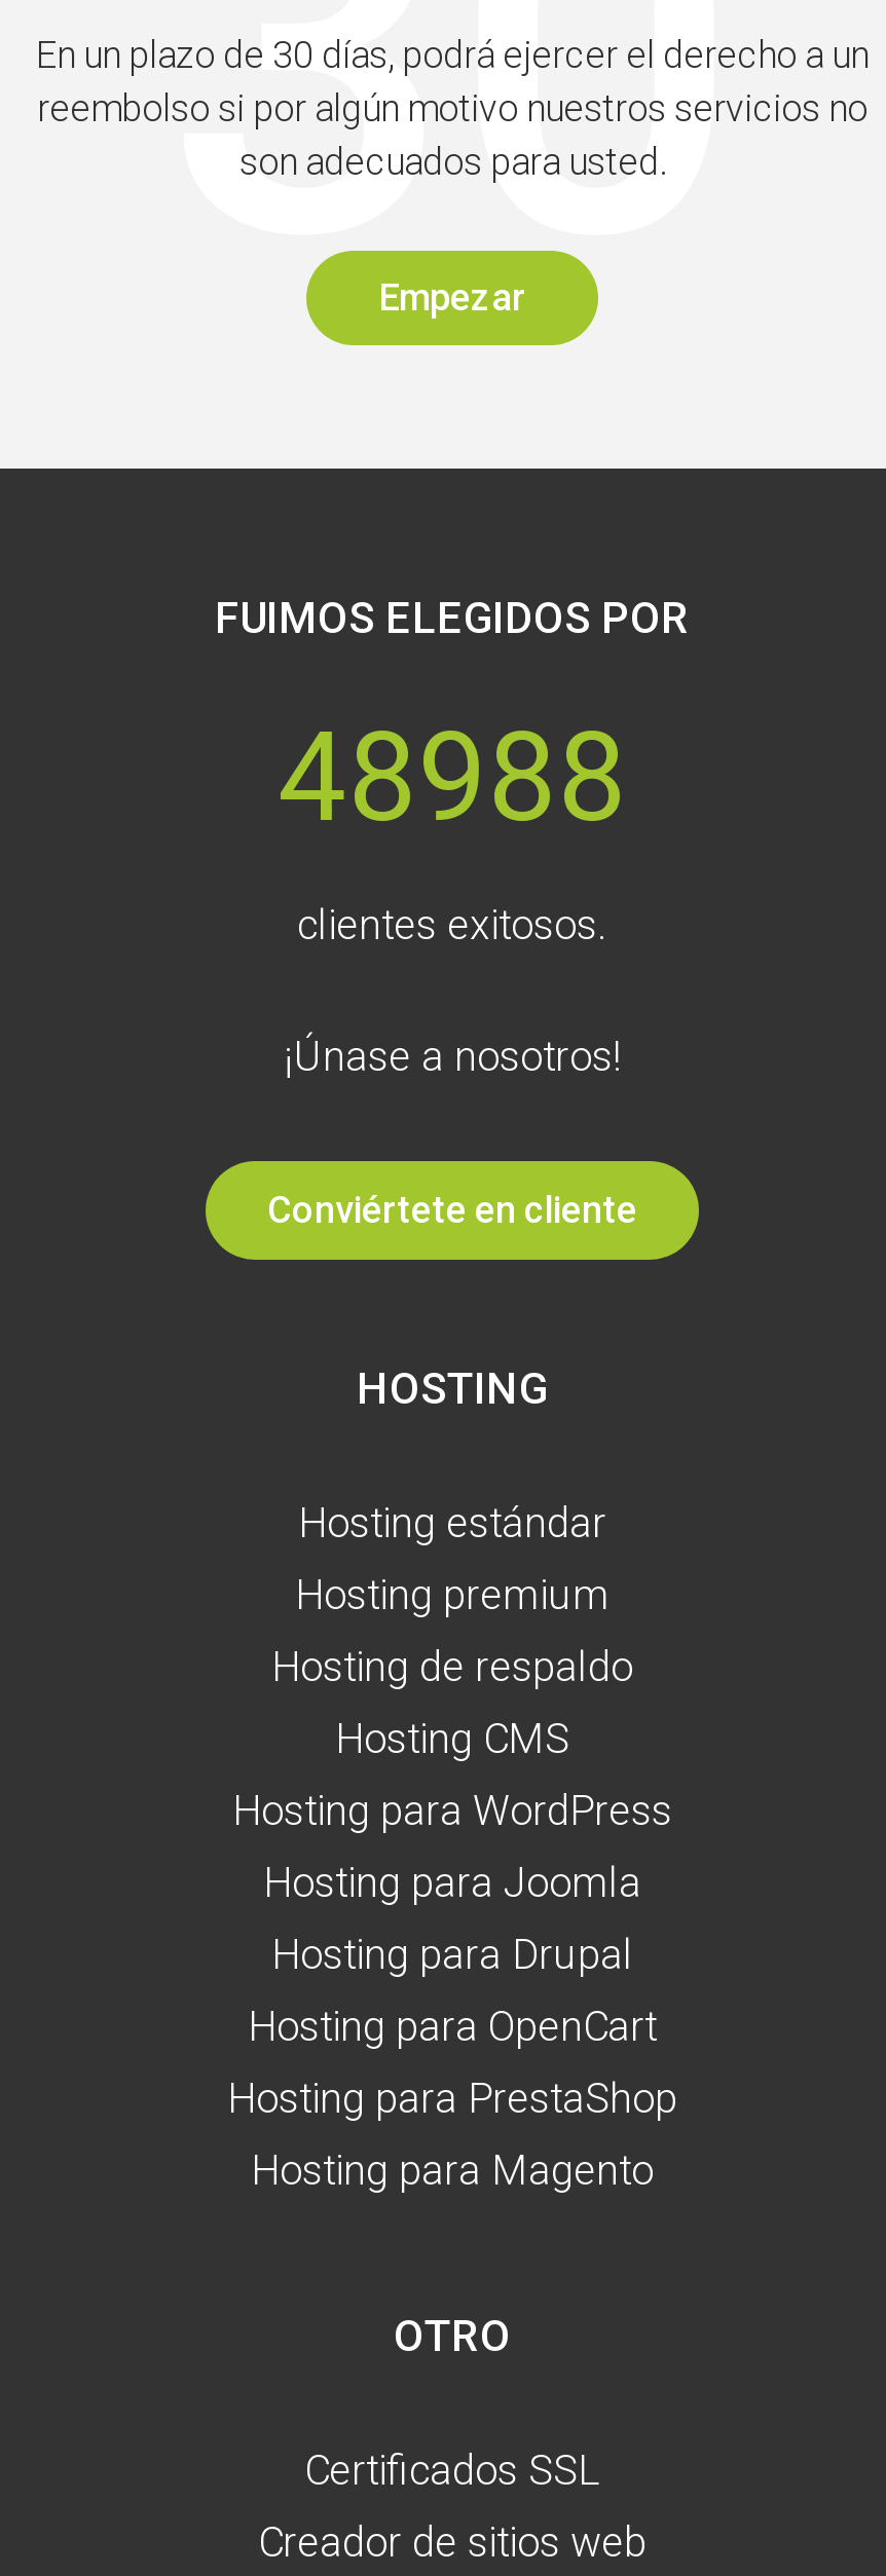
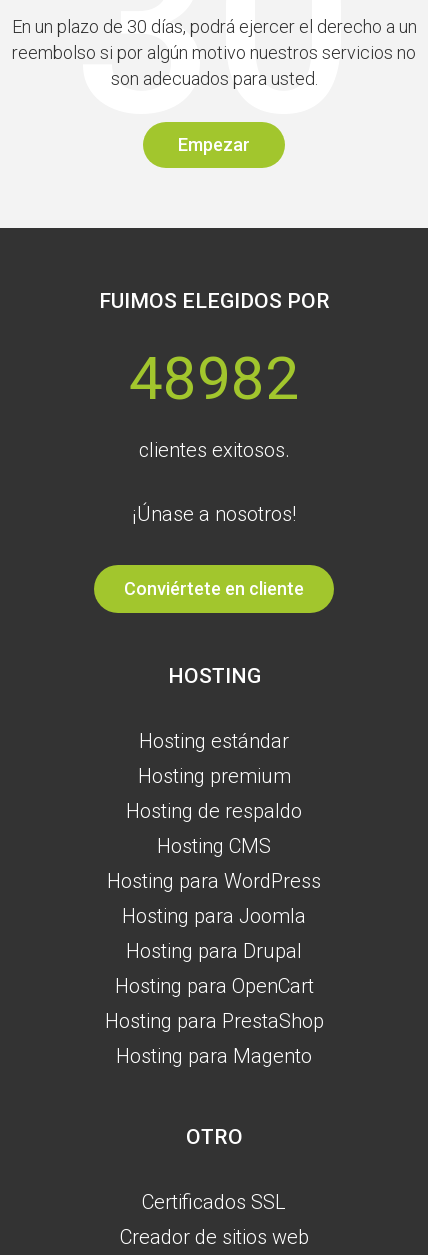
[278,705,627,851] 48988 -> [129,343,299,414] 48982

